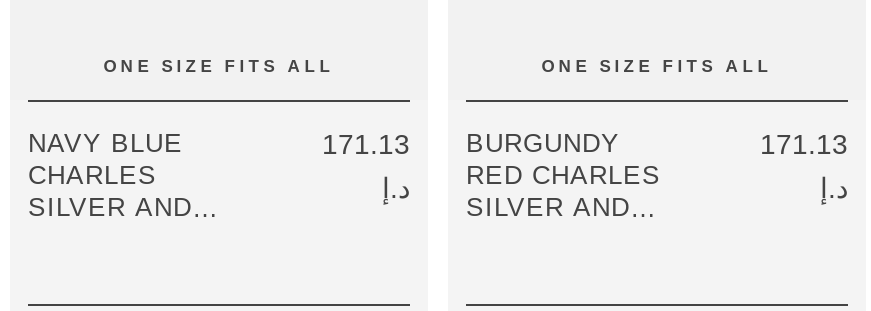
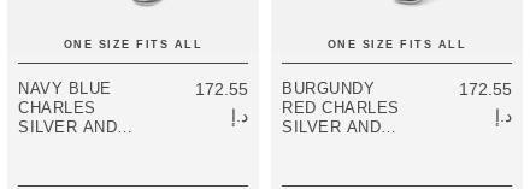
[322,129,620,161] 171.13 BURGUNDY -> [195,79,375,98] 172.55 BURGUNDY
[760,129,848,161] 171.13 -> [459,79,512,98] 172.55

